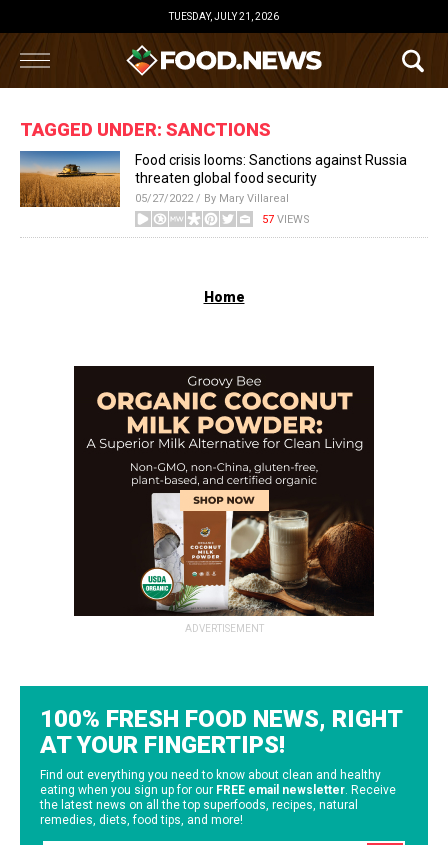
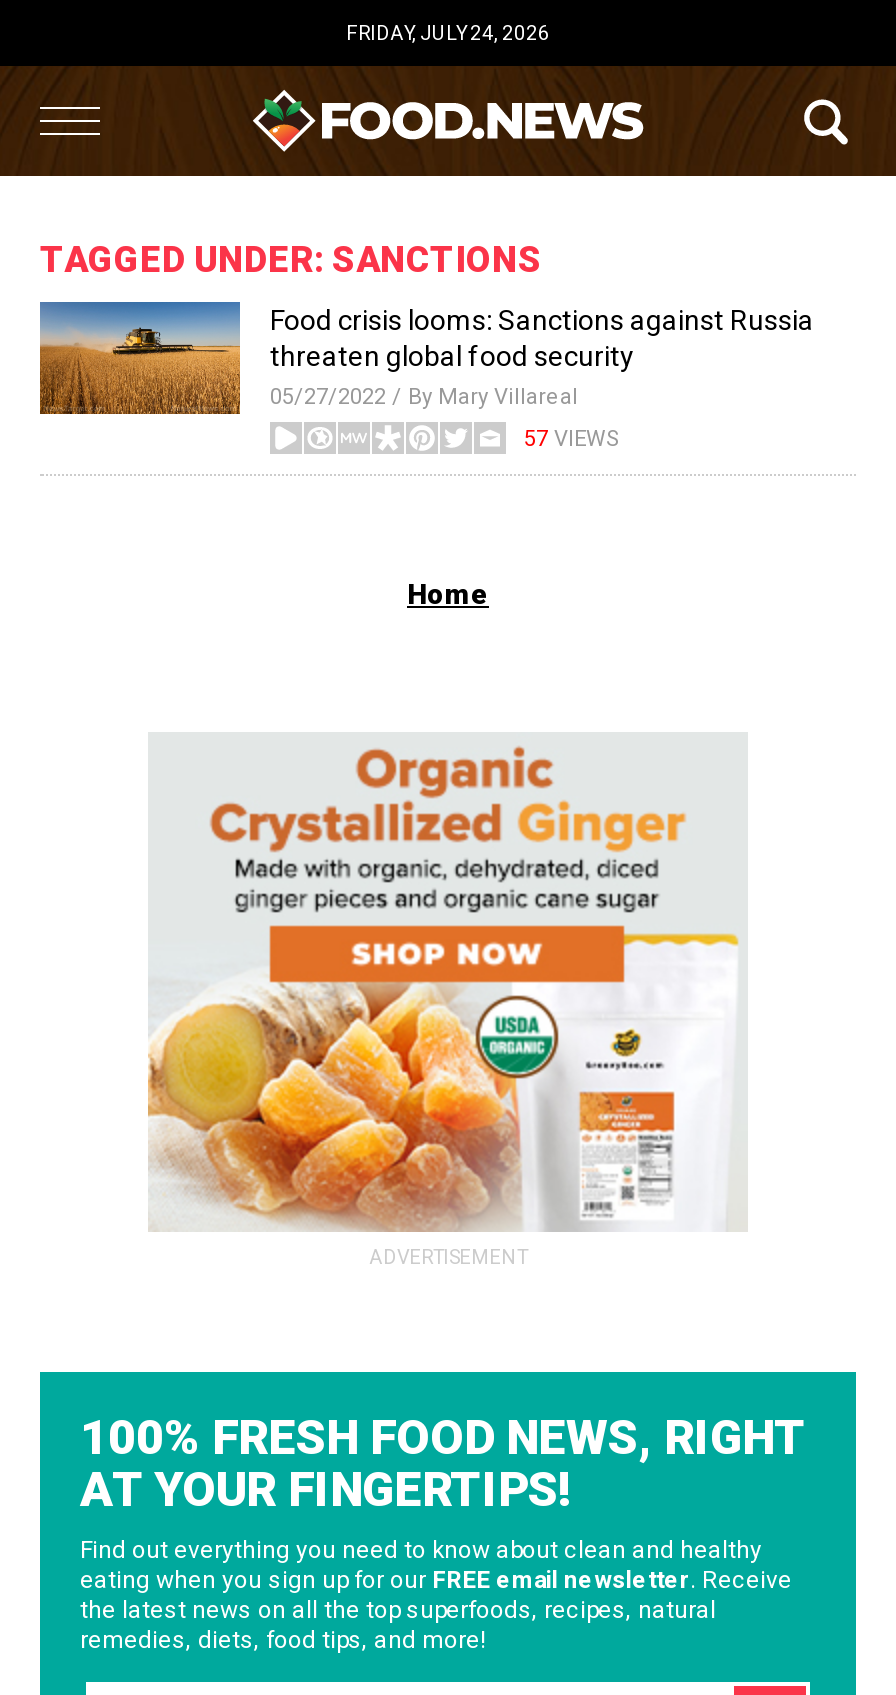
[169,11,279,22] TUESDAY, JULY 21, 2026 -> [346,22,550,44] FRIDAY, JULY 24, 2026
[73,365,375,617] [image] -> [146,732,748,1232] [image]

